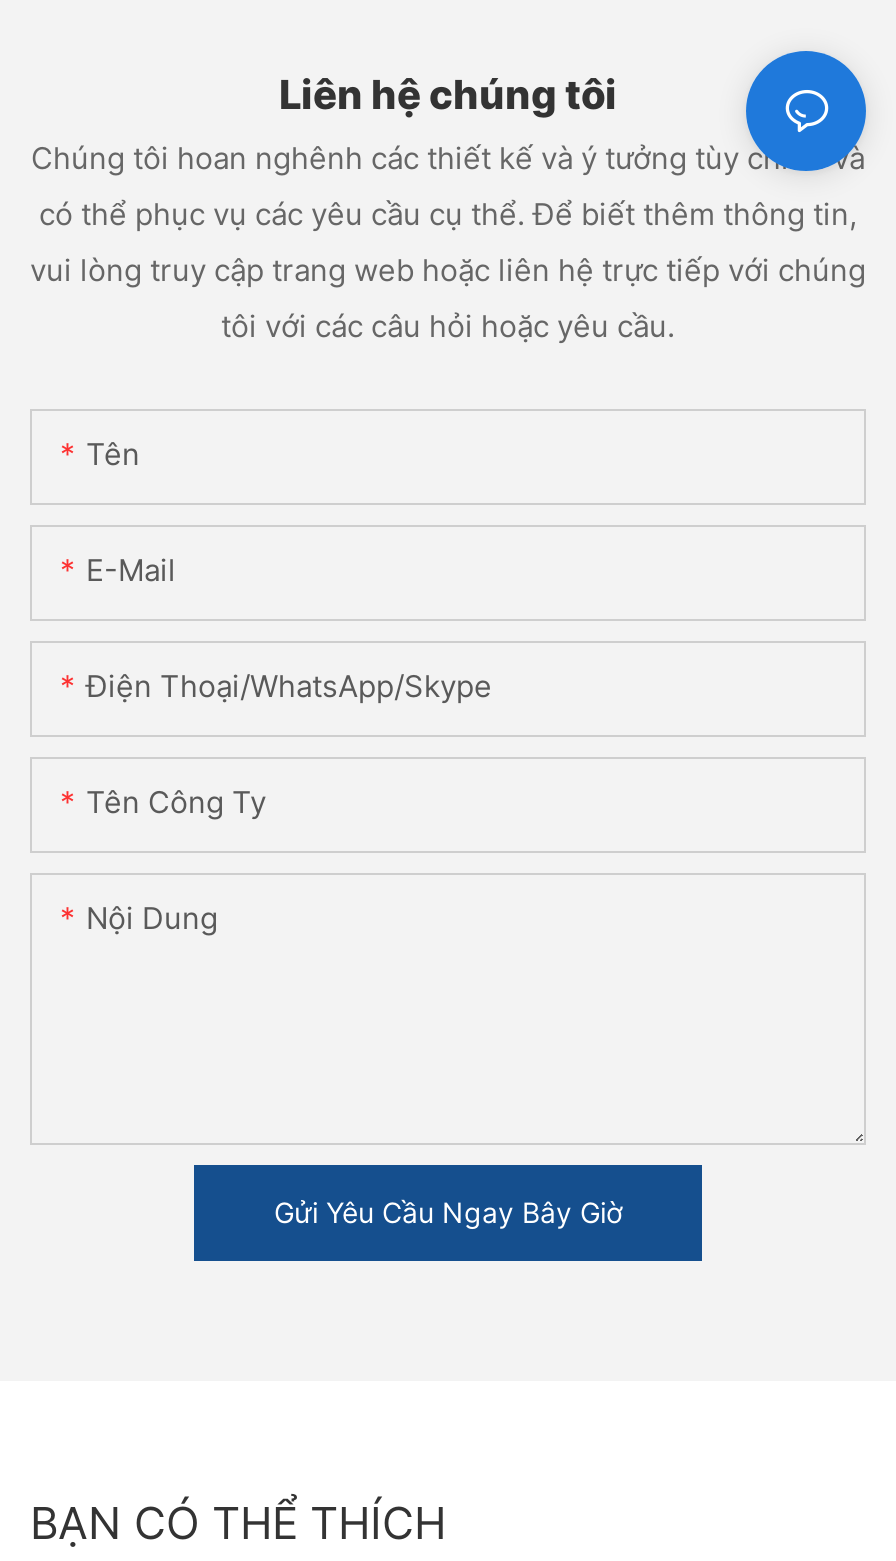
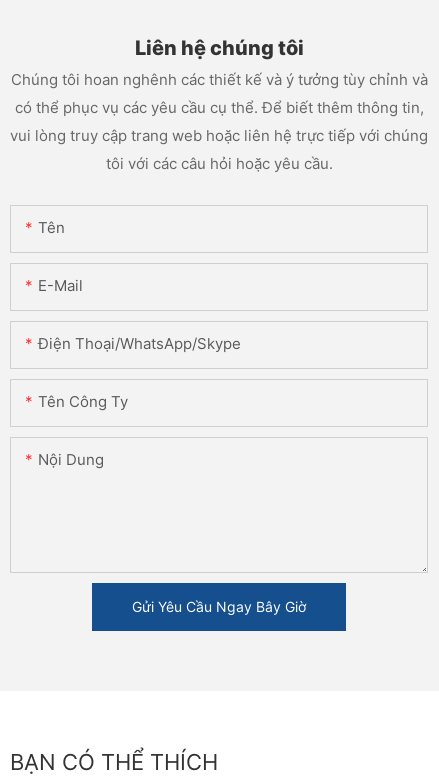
[744,49,868,133] [image] -> none

